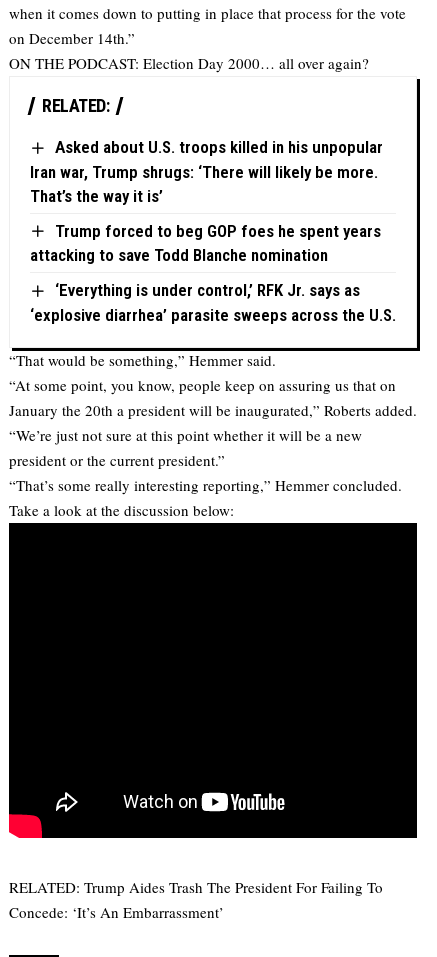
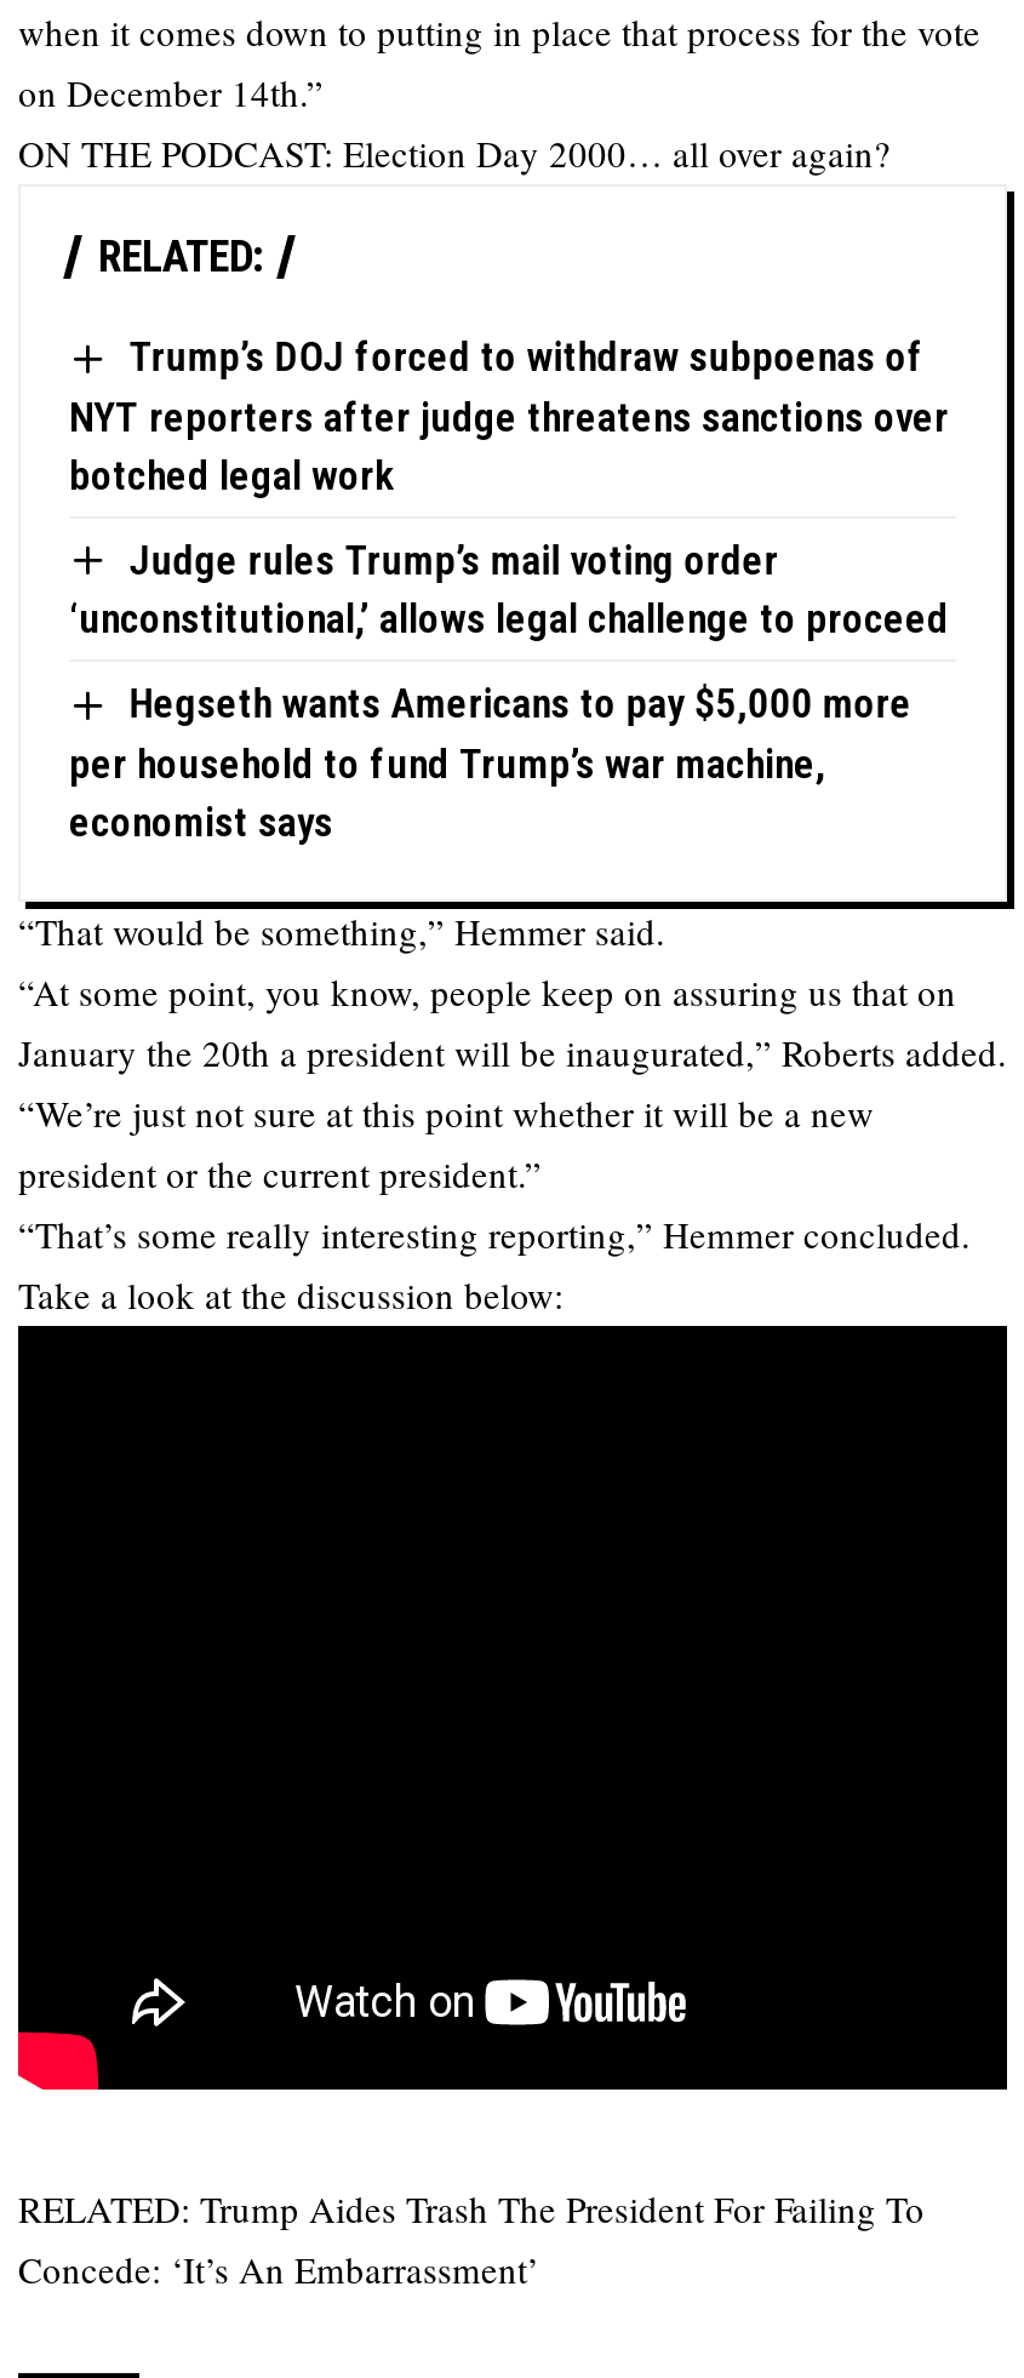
[30,137,383,206] Asked about U.S. troops killed in his unpopular | Iran war, Trump shrugs: ‘There will likely be more. | That’s the way it is’ -> [69,333,949,499] Trump’s DOJ forced to withdraw subpoenas of | NYT reporters after judge threatens sanctions over | botched legal work
[30,221,381,265] Trump forced to beg GOP foes he spent years | attacking to save Todd Blanche nomination -> [69,535,949,643] Judge rules Trump’s mail voting order | ‘unconstitutional,’ allows legal challenge to proceed
[30,280,396,325] ‘Everything is under control,’ RFK Jr. says as | ‘explosive diarrhea’ parasite sweeps across the U.S. -> [69,679,912,846] Hegseth wants Americans to pay $5,000 more | per household to fund Trump’s war machine, | economist says

